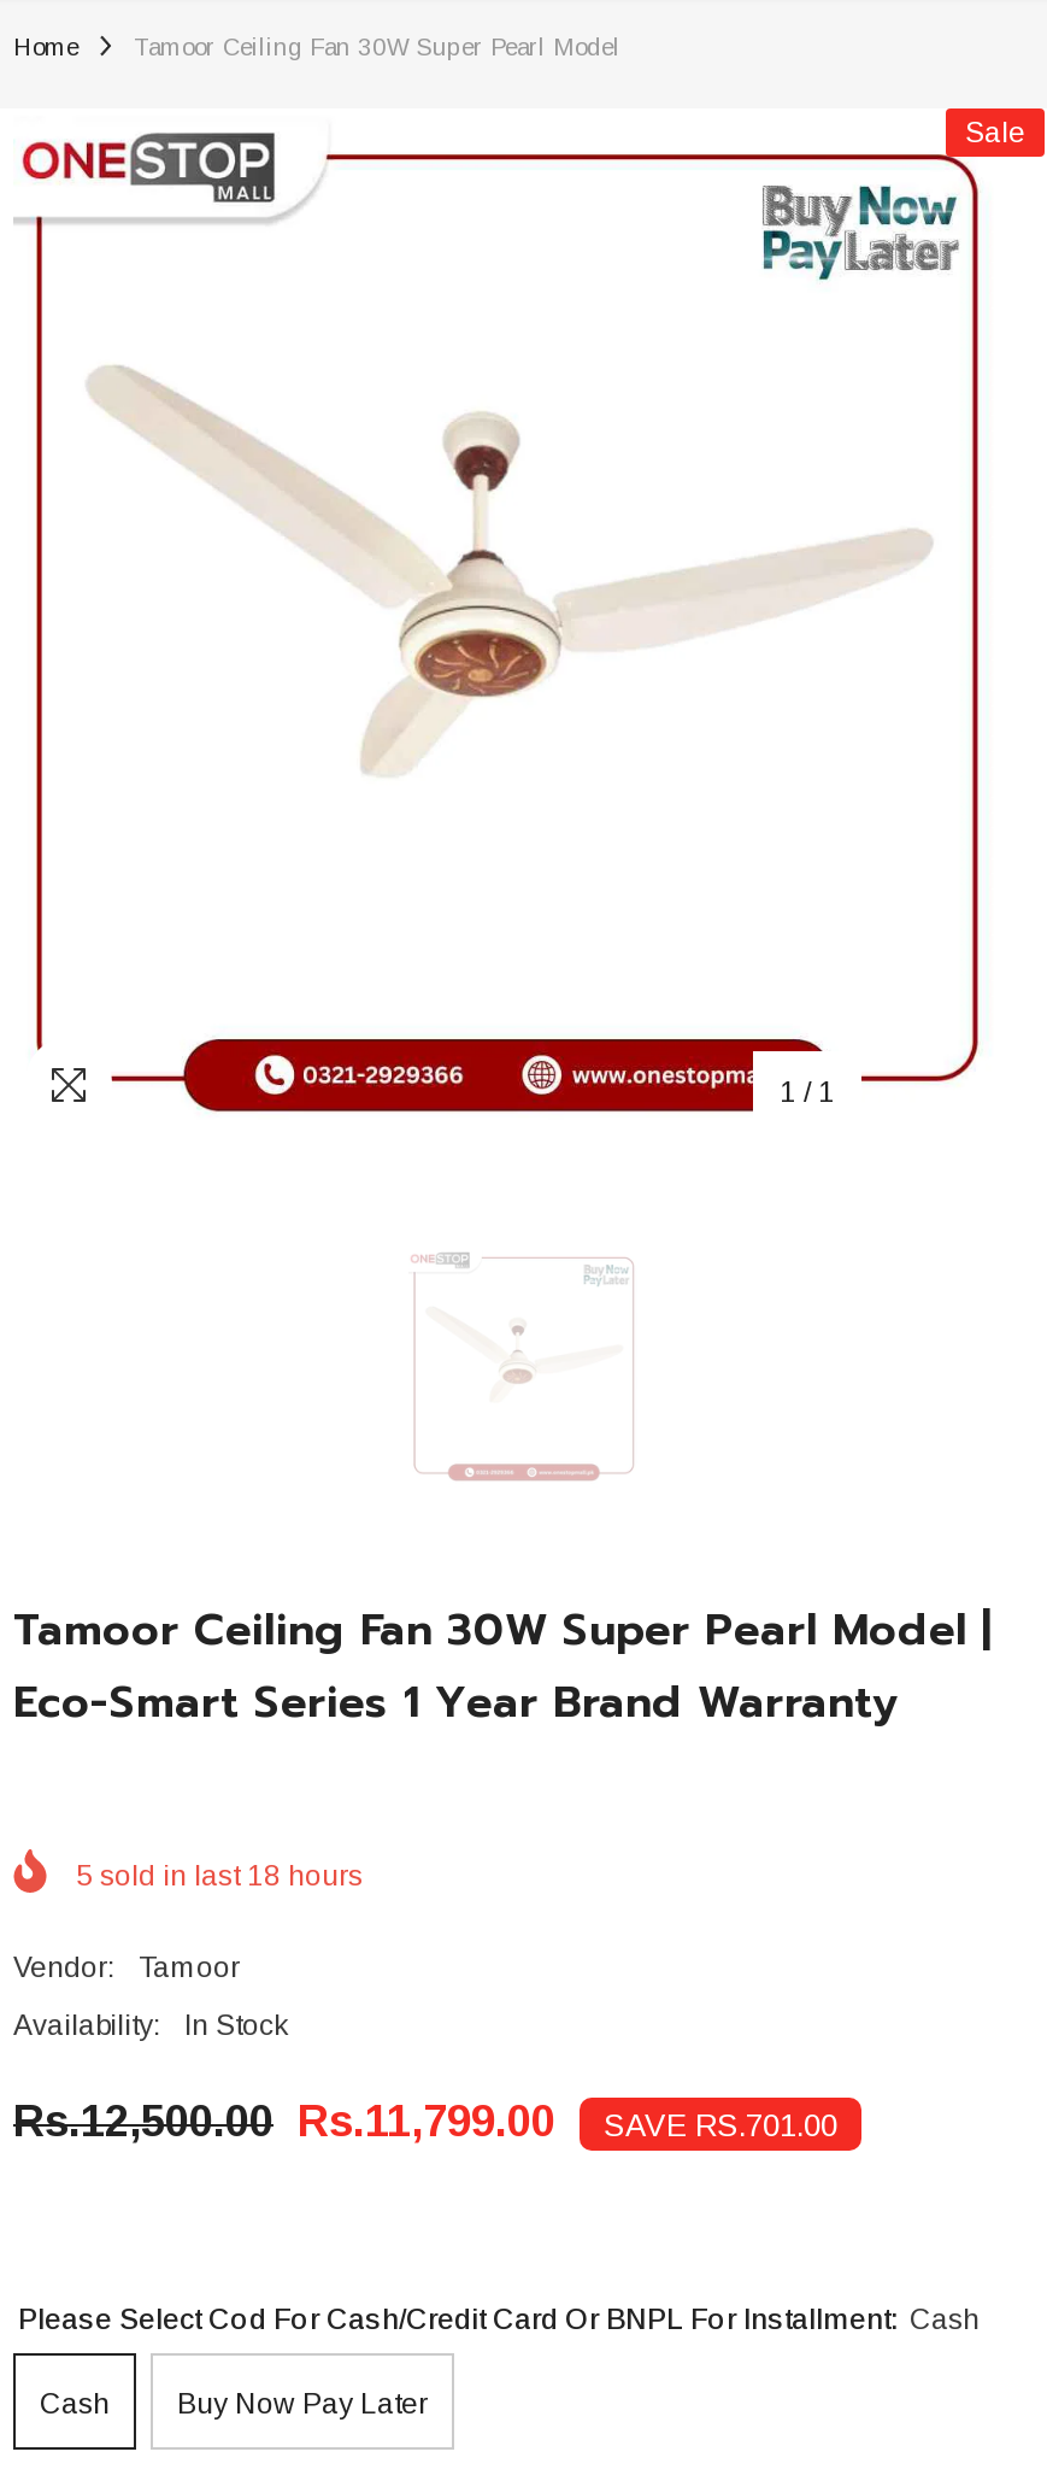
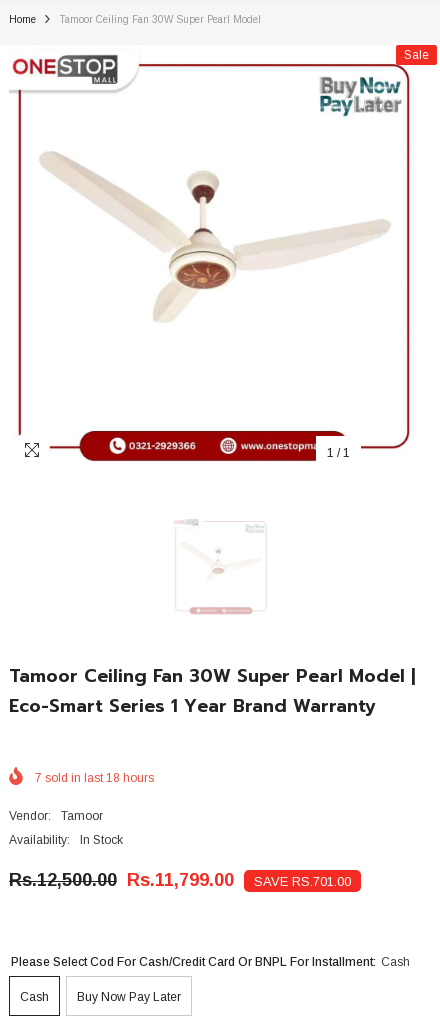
[76,1858,363,1892] 5 sold in last 18 hours -> [35,771,154,785] 7 sold in last 18 hours

